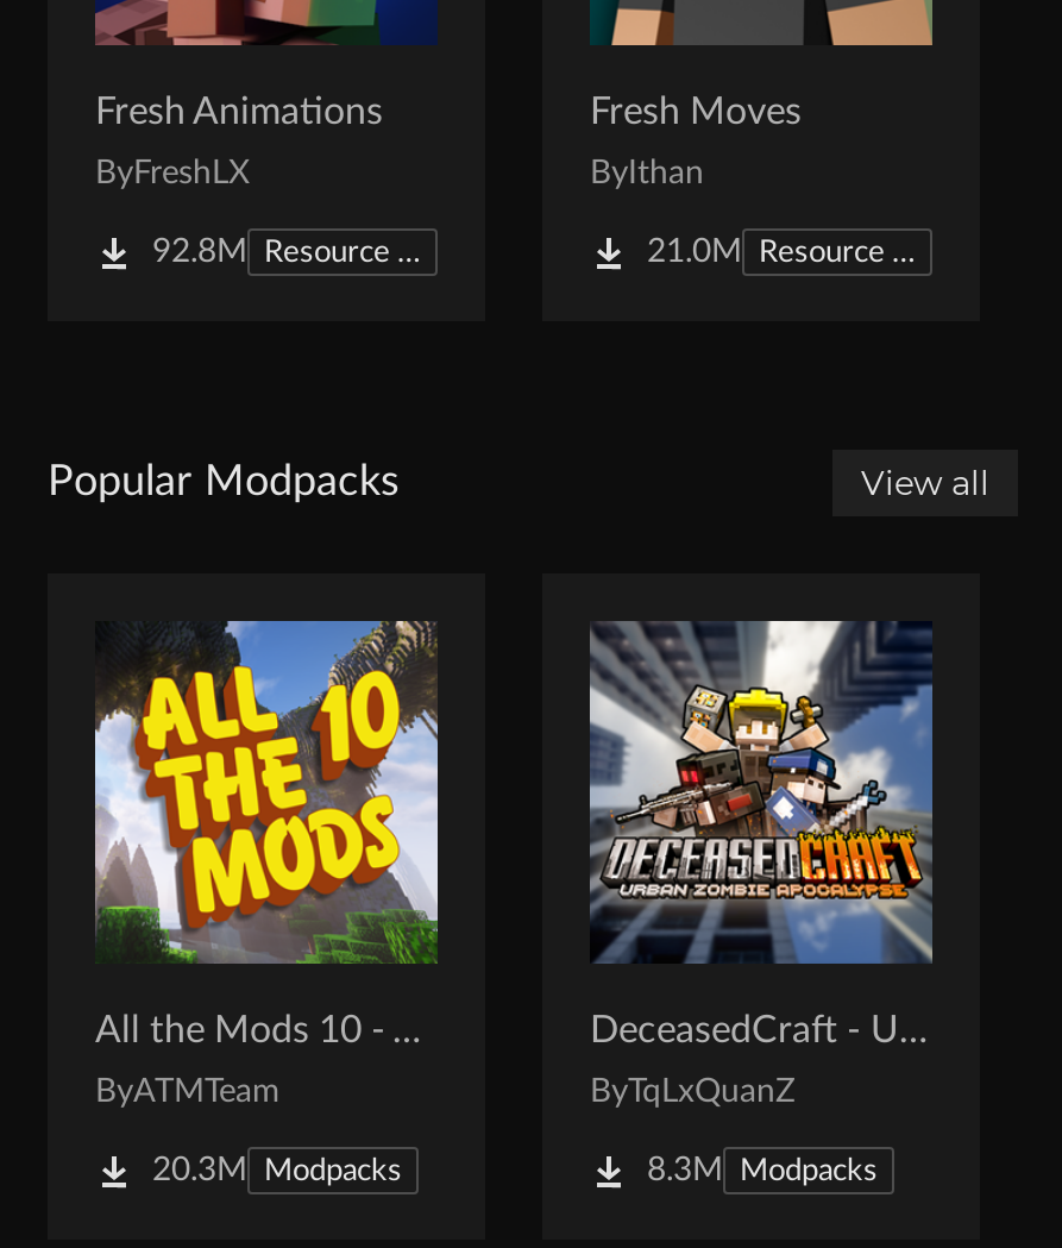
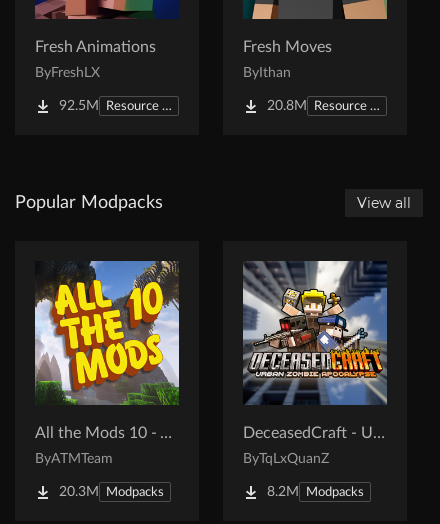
[152,235,247,268] 92.8M -> [59,99,99,113] 92.5M
[647,235,742,268] 21.0M -> [267,99,307,113] 20.8M
[647,1153,878,1187] 8.3M Modpacks -> [267,485,364,499] 8.2M Modpacks

